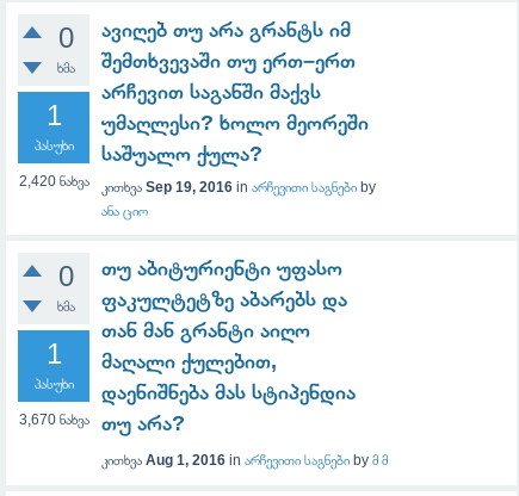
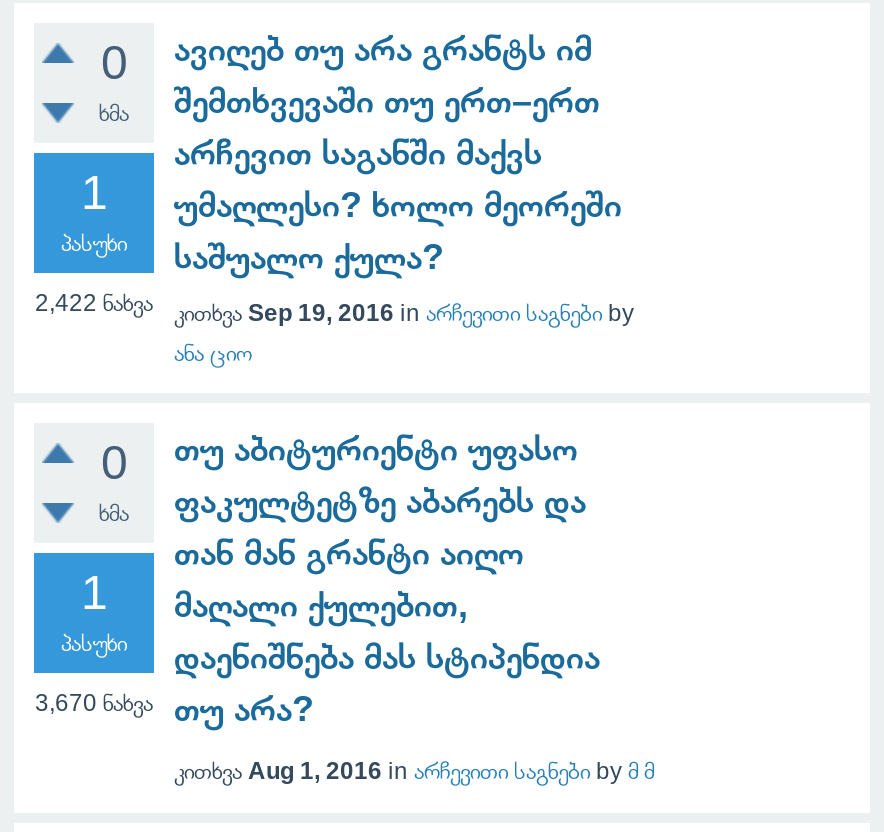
[18,173,376,196] 2,420 ნახვა კითხვა Sep 19, 2016 in არჩევითი საგნები by -> [35,289,634,327] 2,422 ნახვა კითხვა Sep 19, 2016 in არჩევითი საგნები by

